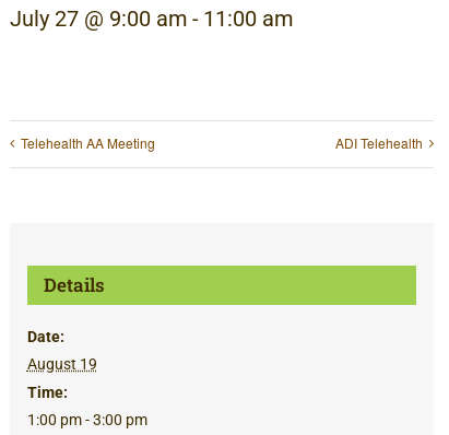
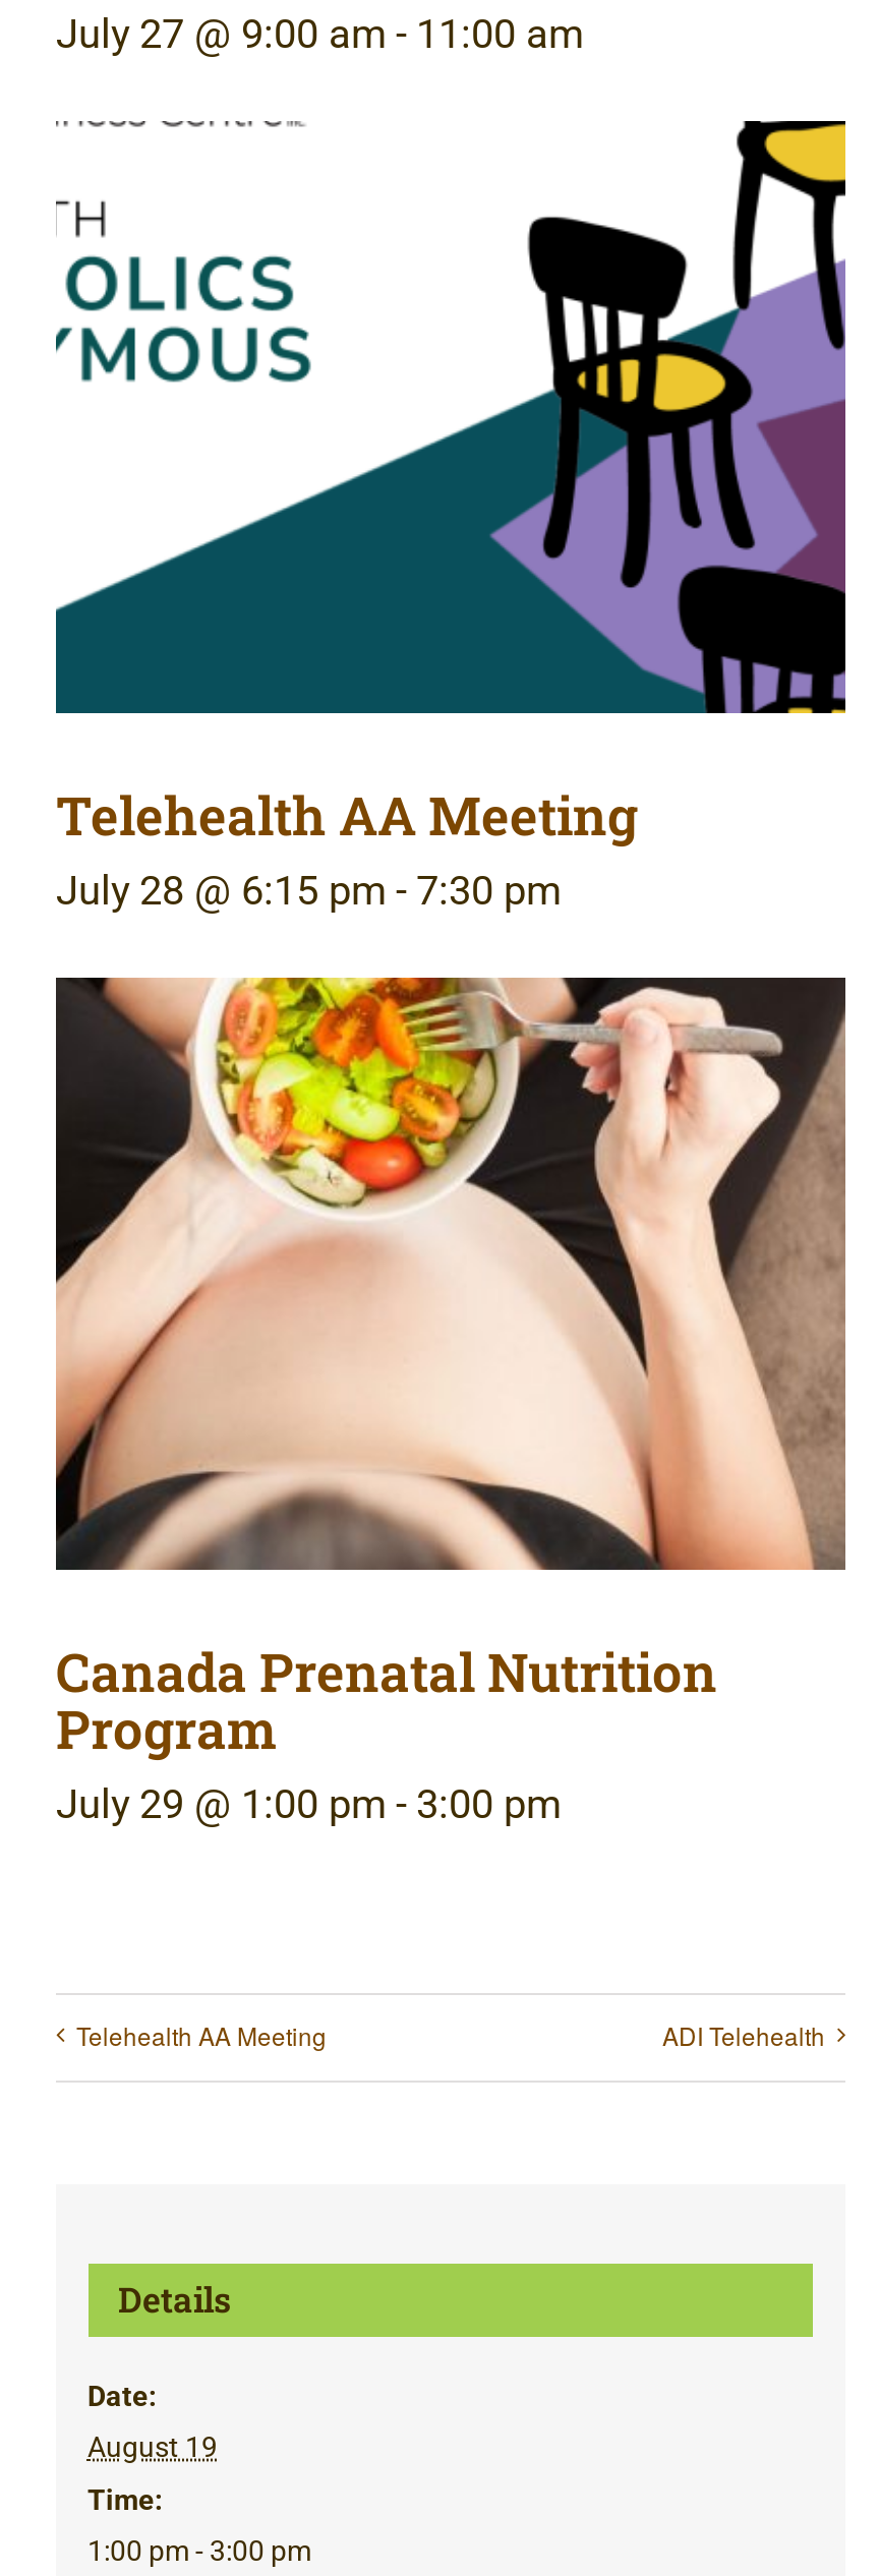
none -> [54,119,847,915] [image] | Telehealth AA Meeting | July 28 @ 6:15 pm - 7:30 pm
none -> [54,976,847,1829] [image] | Canada Prenatal Nutrition | Program | July 29 @ 1:00 pm - 3:00 pm

